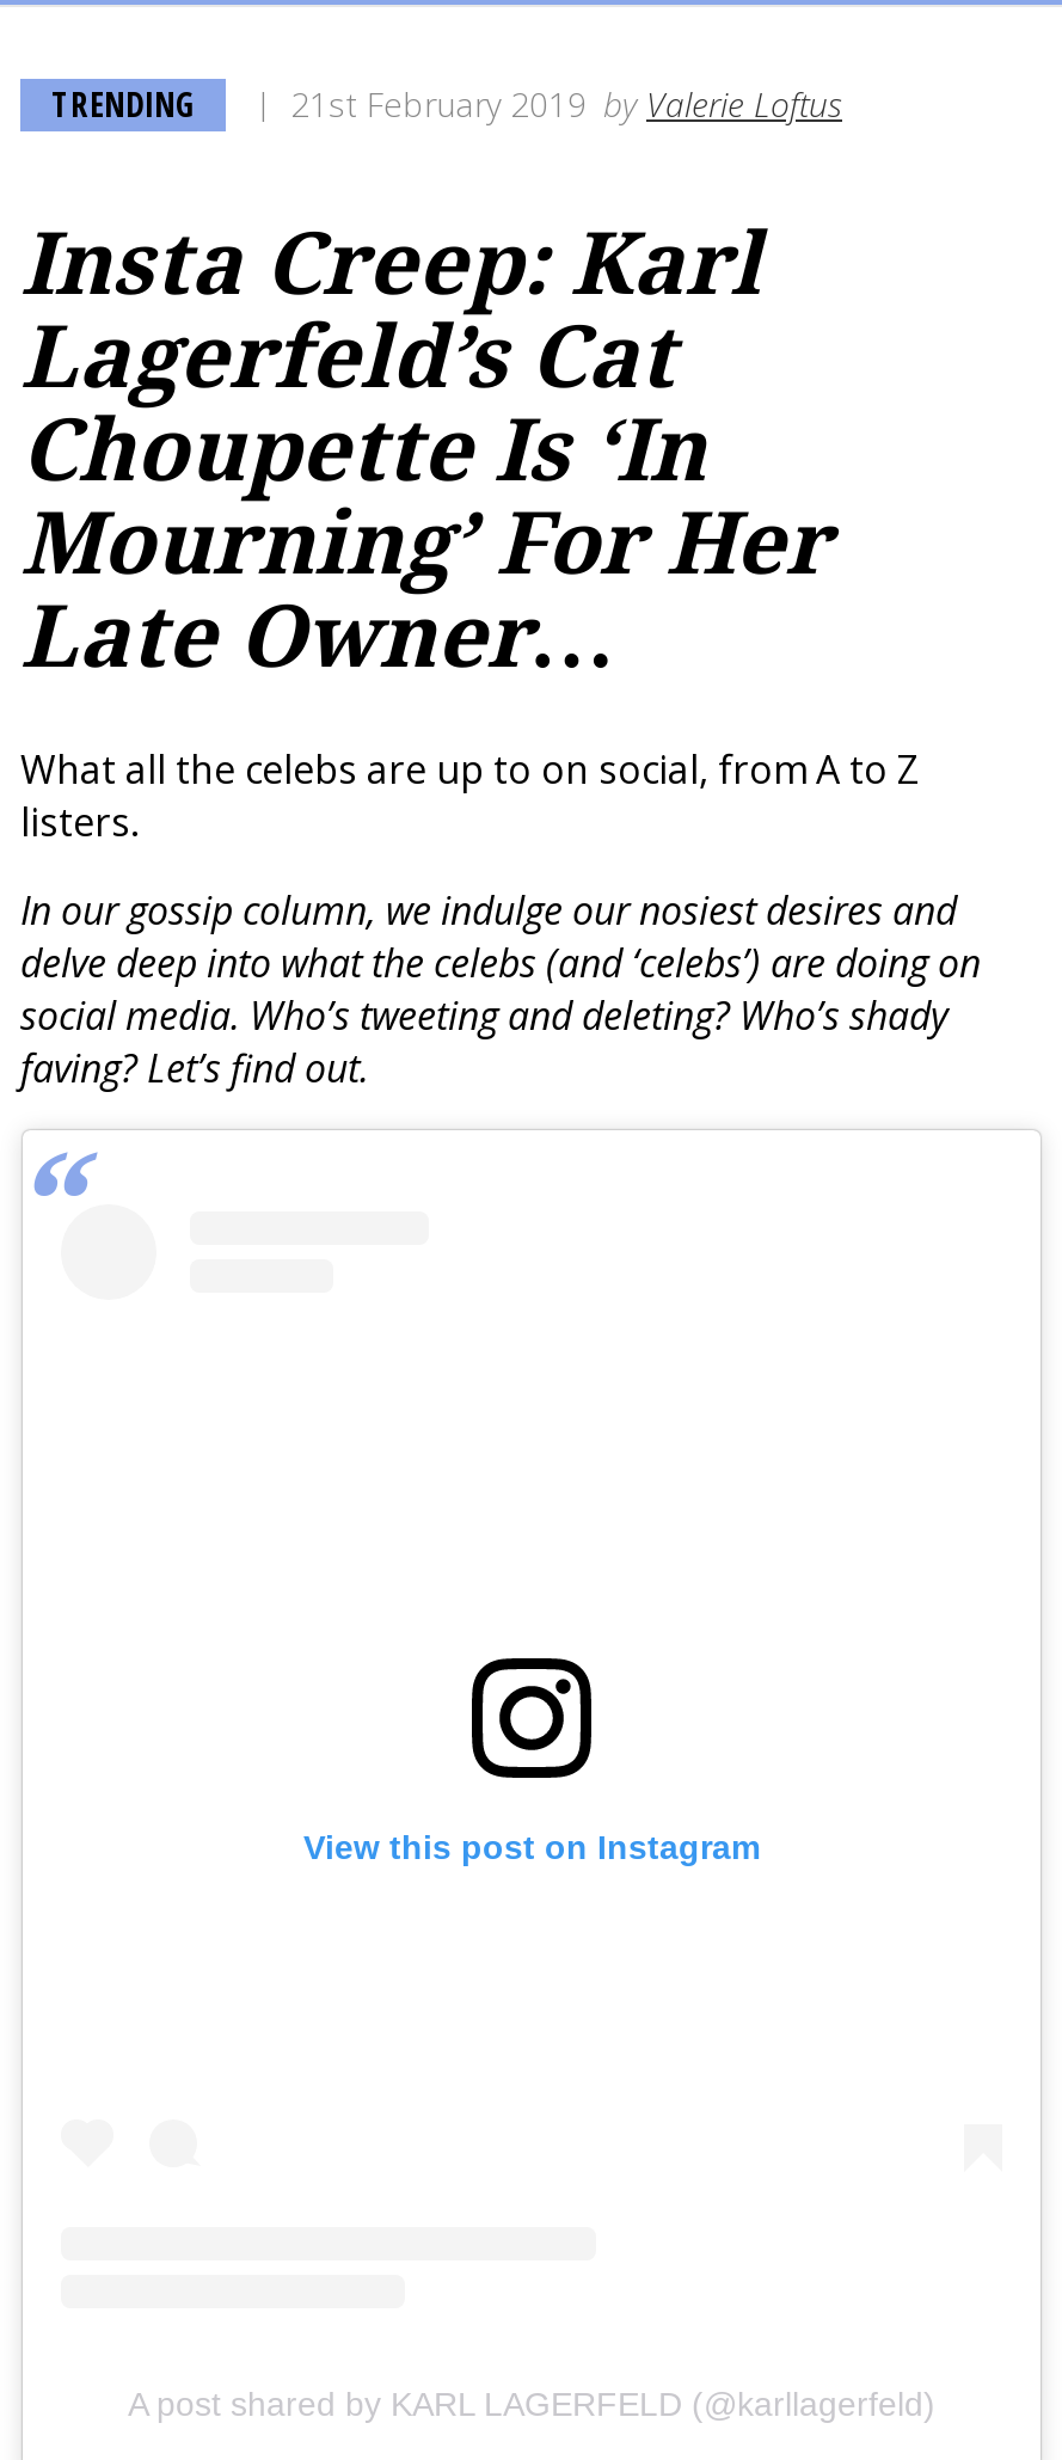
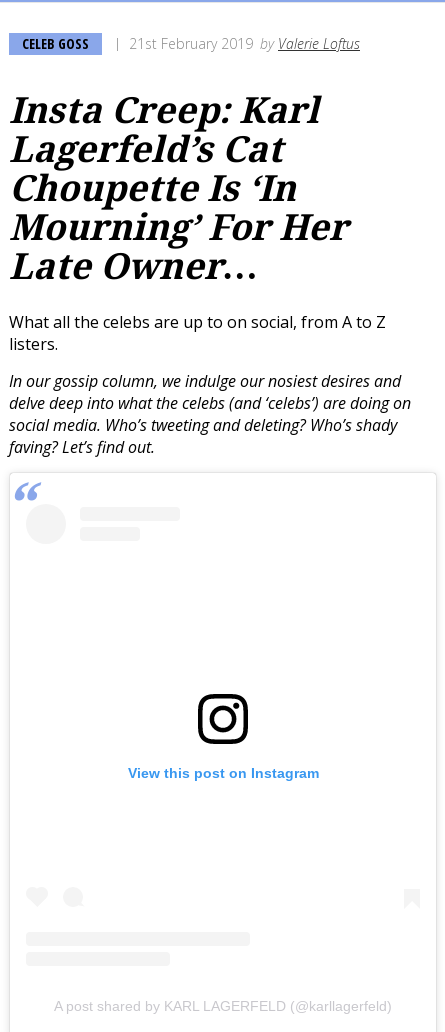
[51,81,195,127] TRENDING -> [22,34,89,53] CELEB GOSS

